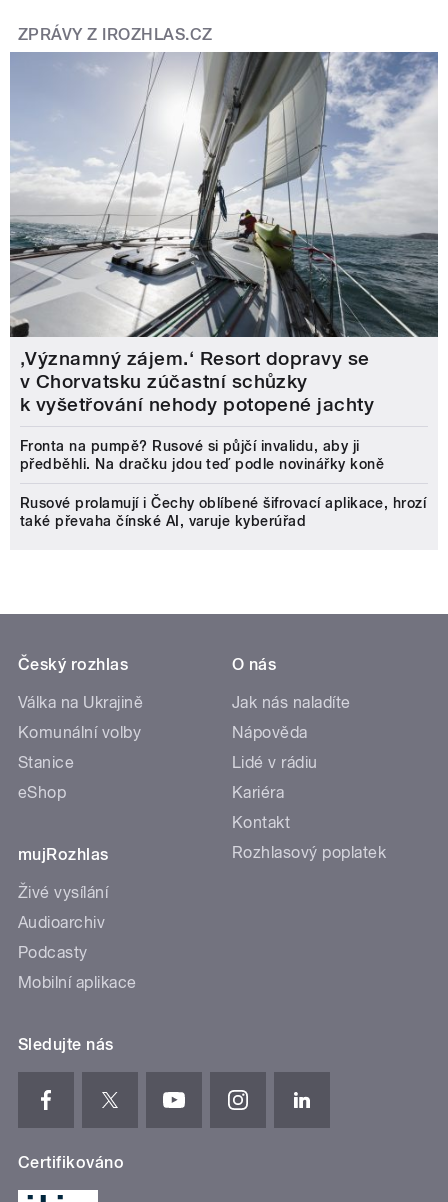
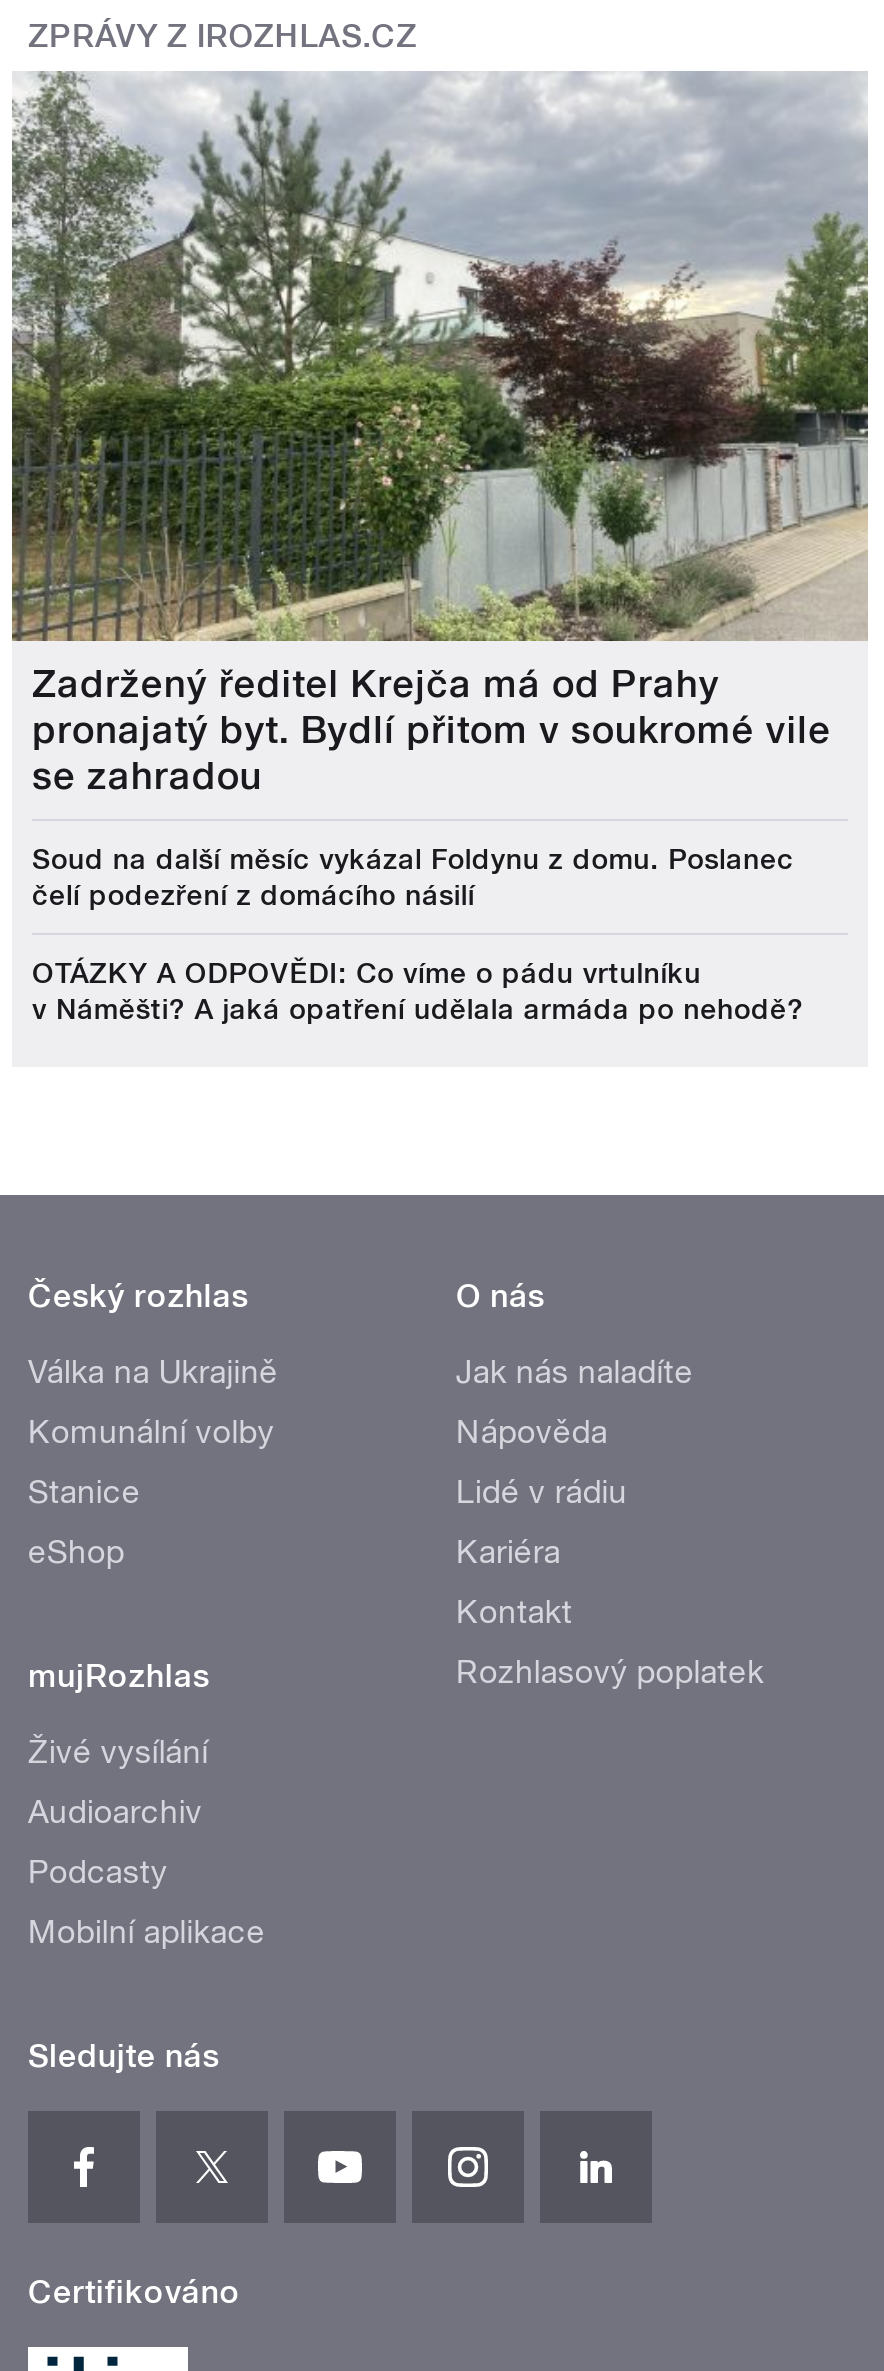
[9,51,439,416] [image] | ‚Významný zájem.‘ Resort dopravy se | v Chorvatsku zúčastní schůzky | k vyšetřování nehody potopené jachty -> [10,71,870,799] [image] | Zadržený ředitel Krejča má od Prahy | pronajatý byt. Bydlí přitom v soukromé vile | se zahradou
[20,438,384,472] Fronta na pumpě? Rusové si půjčí invalidu, aby ji | předběhli. Na dračku jdou teď podle novinářky koně -> [32,843,794,911] Soud na další měsíc vykázal Foldynu z domu. Poslanec | čelí podezření z domácího násilí
[20,495,426,529] Rusové prolamují i Čechy oblíbené šifrovací aplikace, hrozí | také převaha čínské AI, varuje kyberúřad -> [32,957,804,1025] OTÁZKY A ODPOVĚDI: Co víme o pádu vrtulníku | v Náměšti? A jaká opatření udělala armáda po nehodě?

